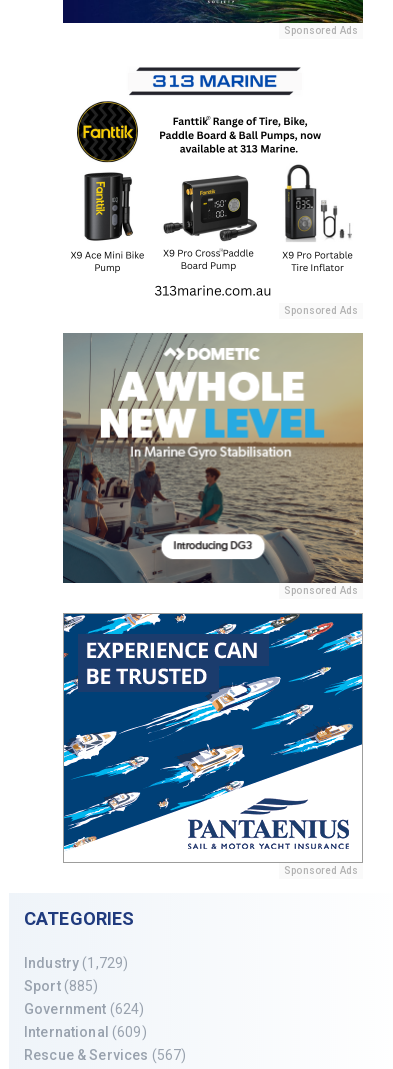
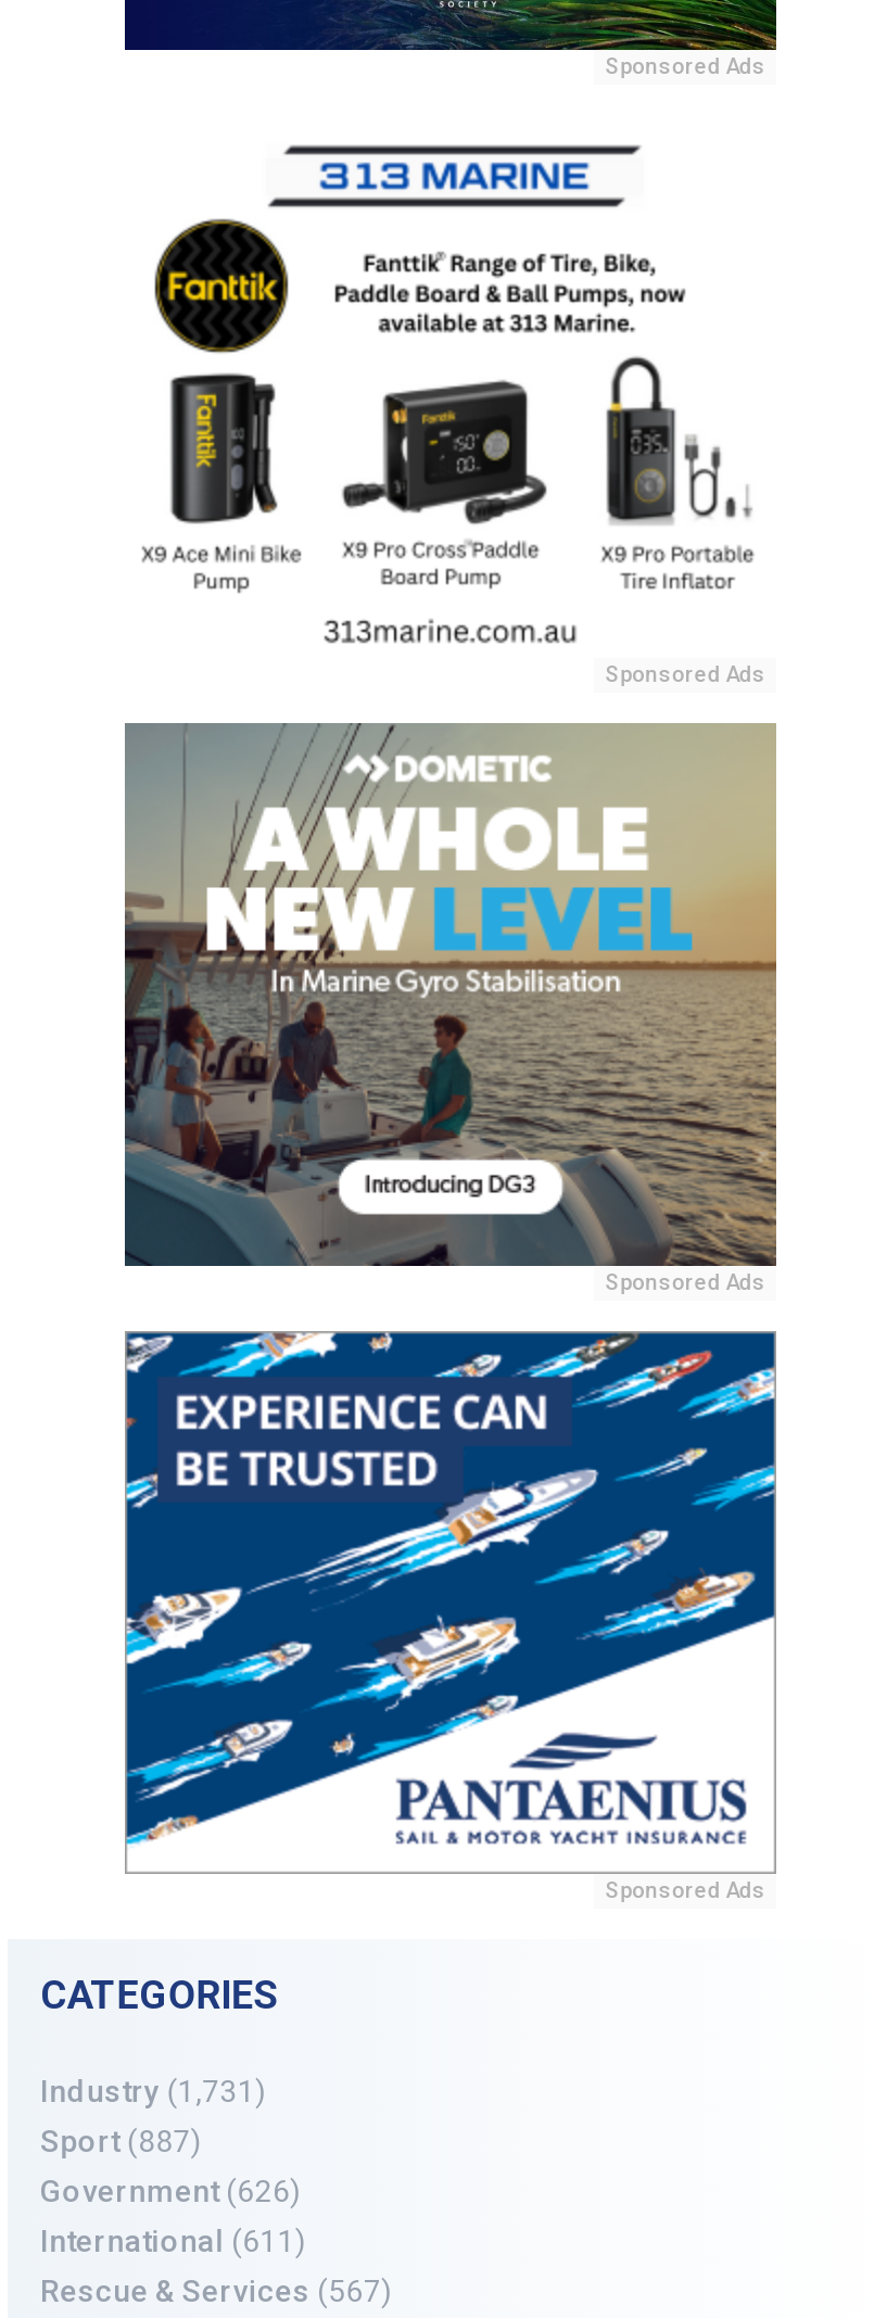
[24,955,128,971] Industry (1,729) -> [40,2074,266,2108] Industry (1,731)
[24,978,98,994] Sport (885) -> [40,2124,202,2158] Sport (887)
[24,1001,144,1017] Government (624) -> [40,2174,301,2208] Government (626)
[24,1024,147,1040] International (609) -> [40,2224,307,2258] International (611)

